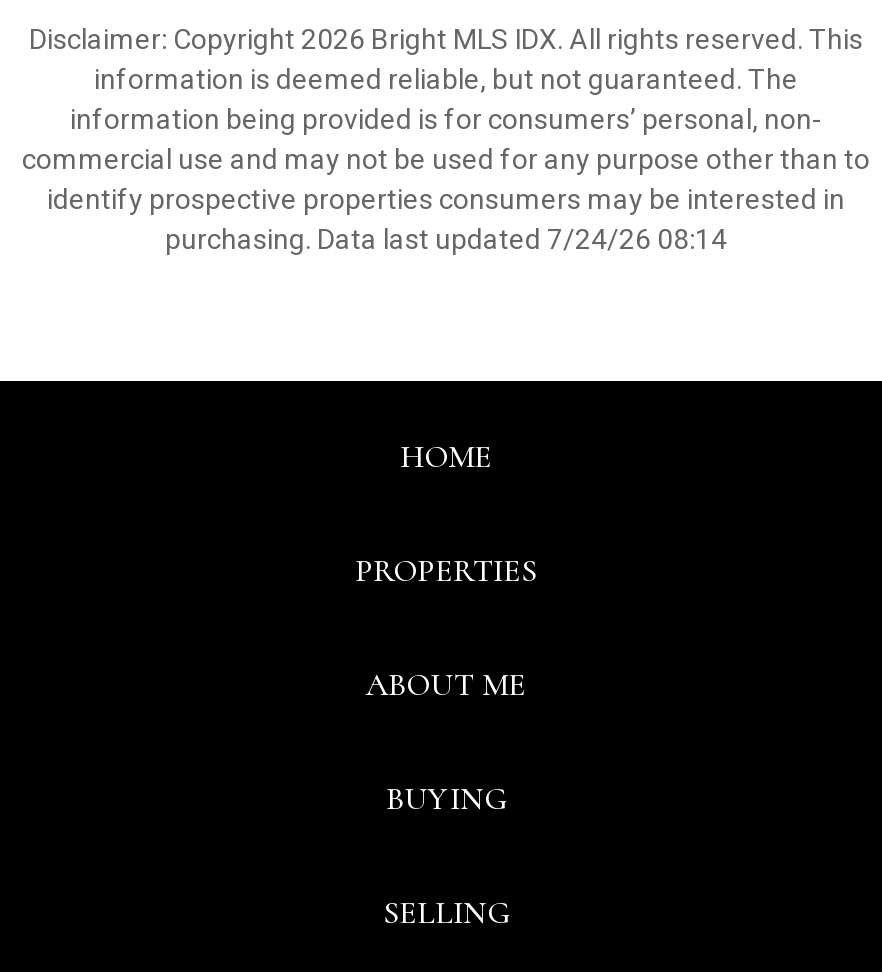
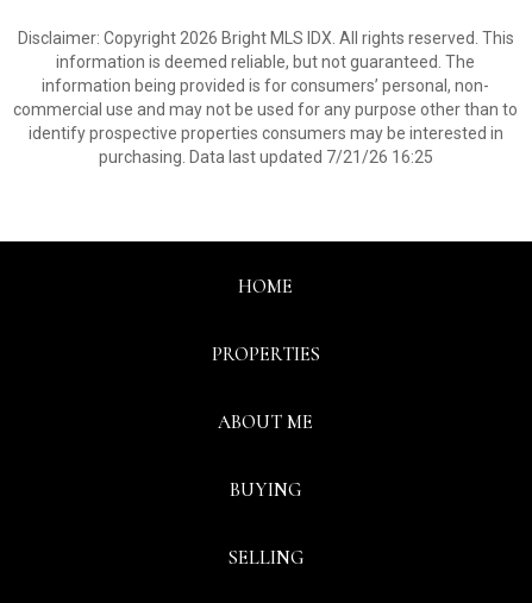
[165,223,727,255] purchasing. Data last updated 7/24/26 08:14 -> [98,147,433,167] purchasing. Data last updated 7/21/26 16:25

